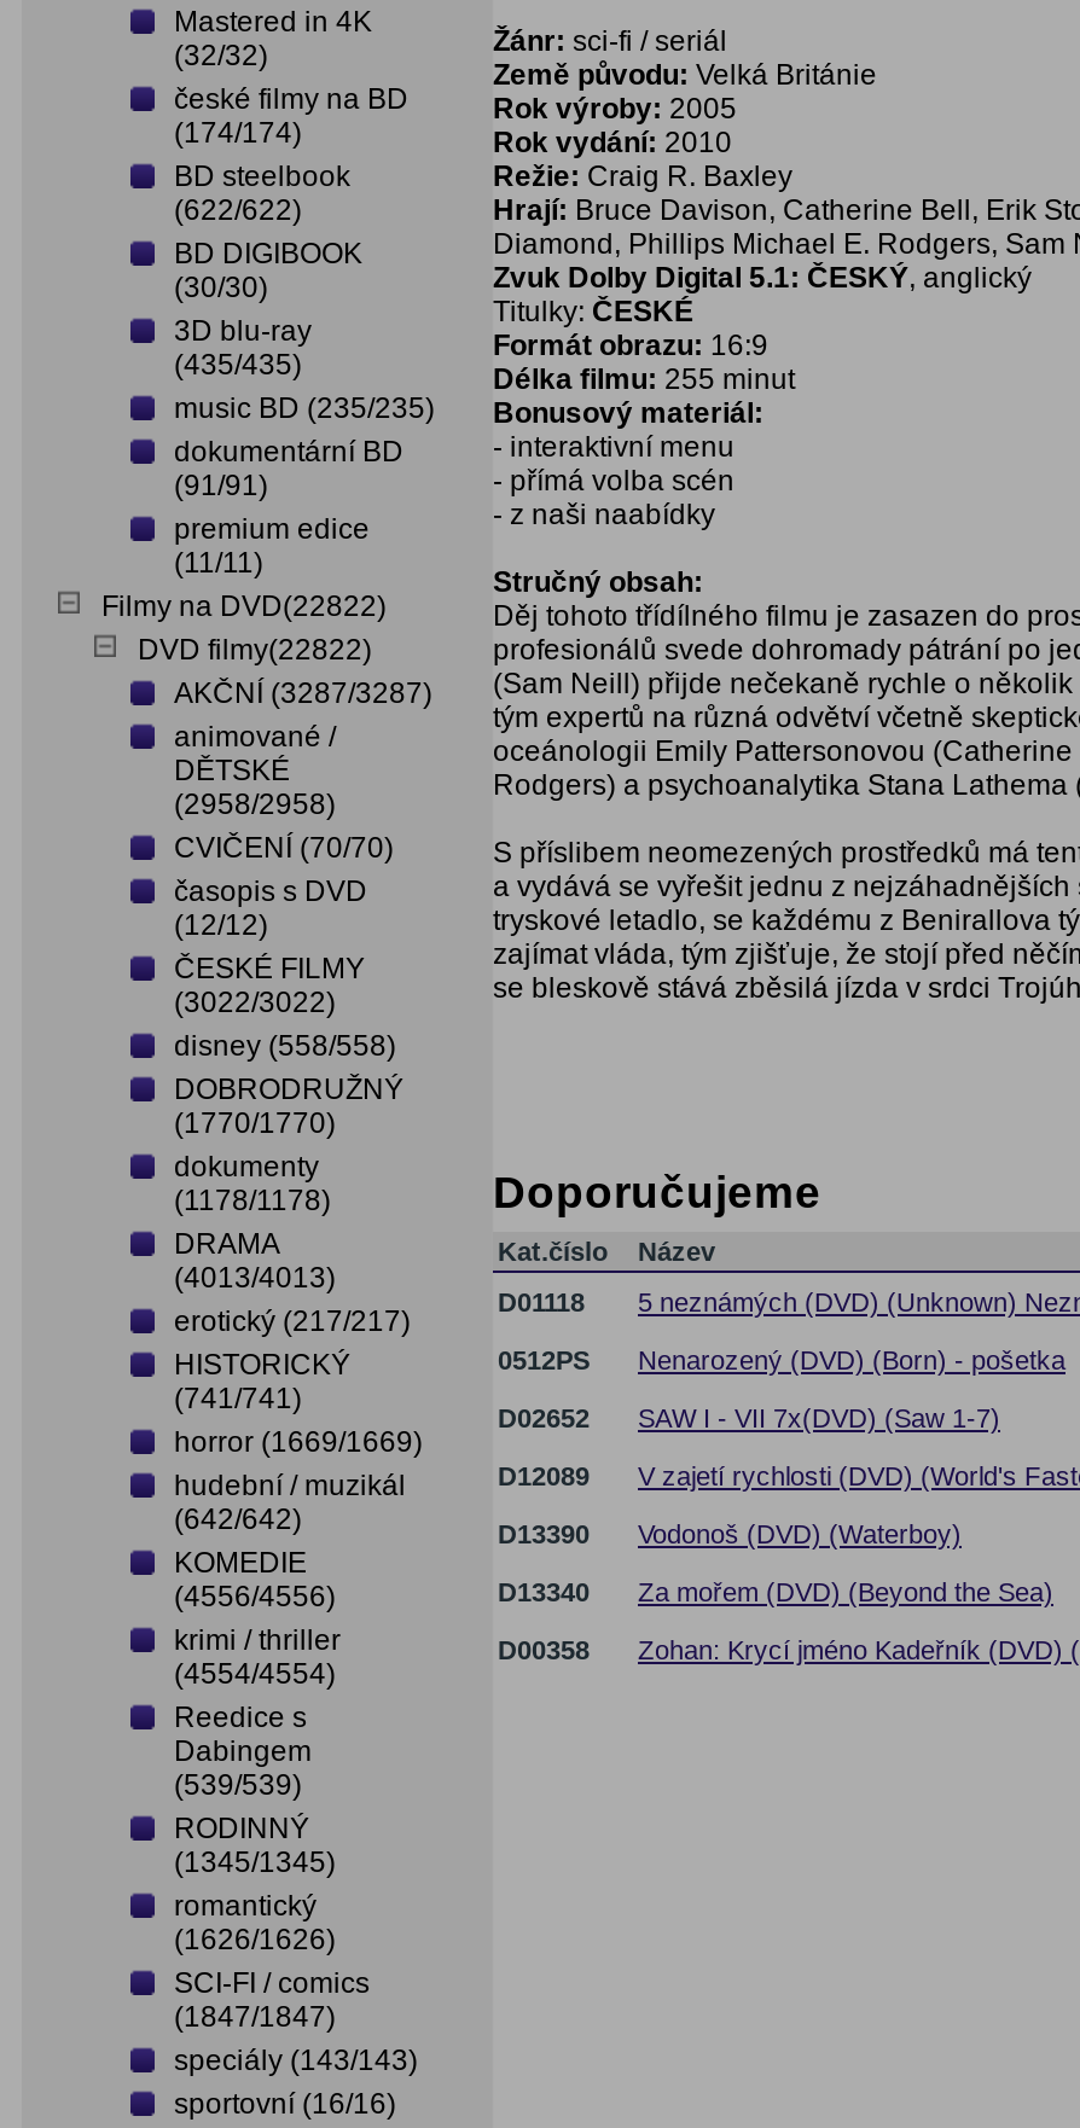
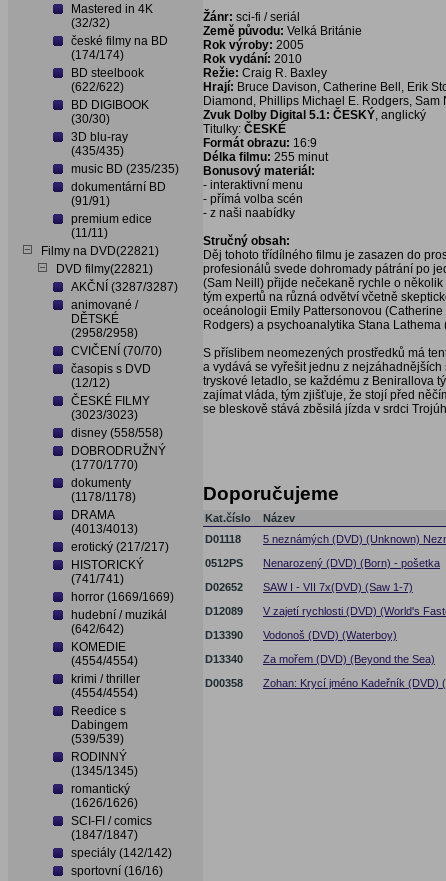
[101,589,387,623] Filmy na DVD(22822) -> [41,244,159,258] Filmy na DVD(22821)
[138,633,372,667] DVD filmy(22822) -> [56,262,153,276] DVD filmy(22821)
[174,985,336,1019] (3022/3022) -> [71,408,138,422] (3023/3023)
[174,1580,336,1614] (4556/4556) -> [71,654,138,668] (4554/4554)
[174,2043,418,2077] speciály (143/143) -> [71,846,172,860] speciály (142/142)

